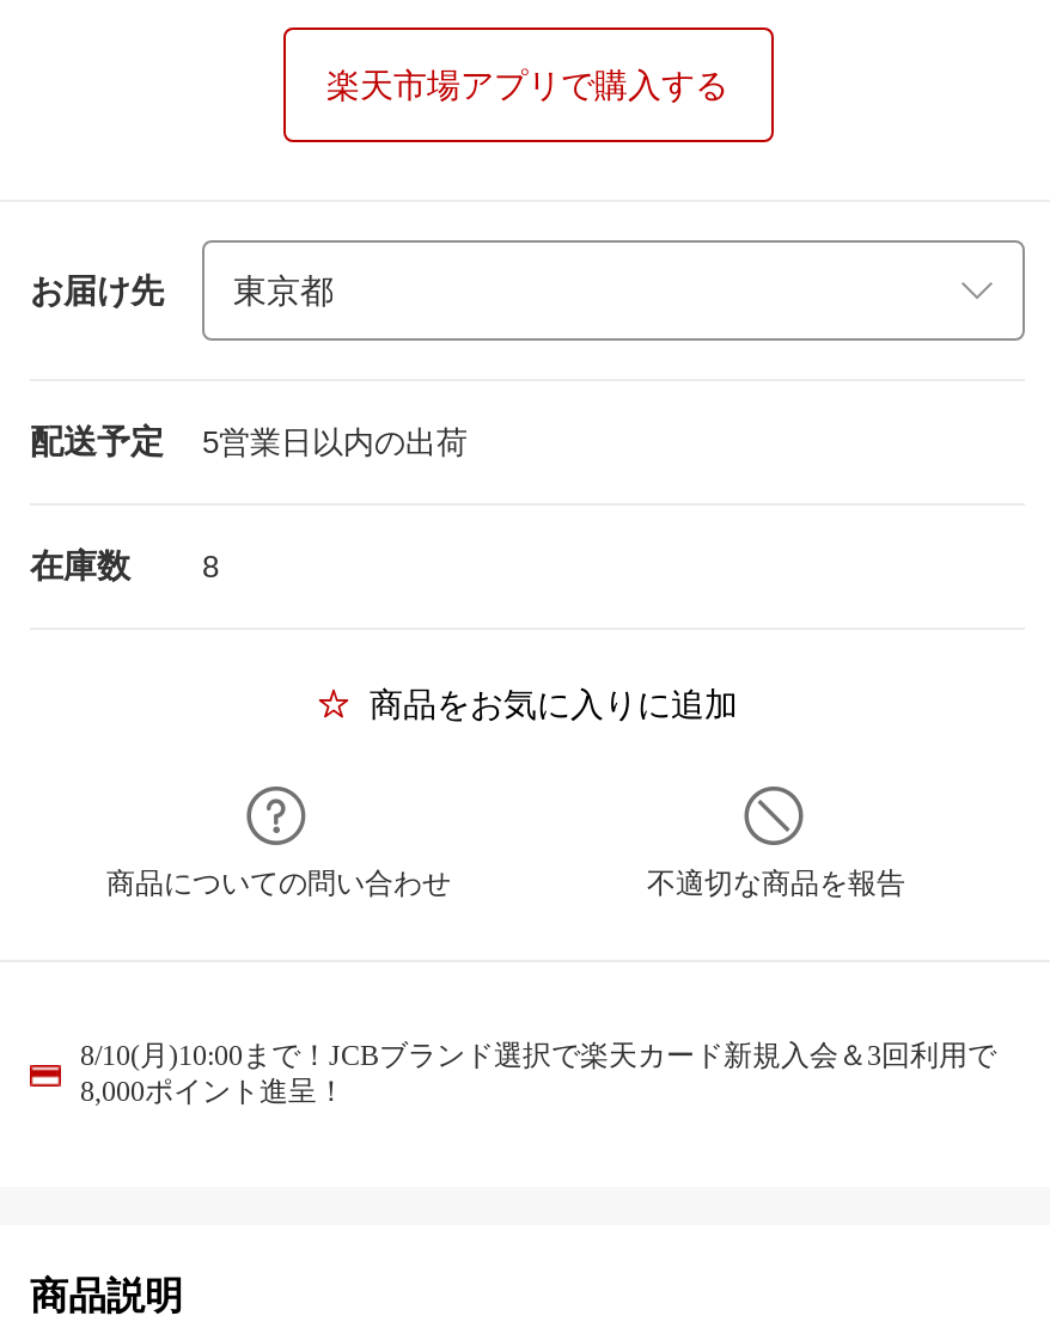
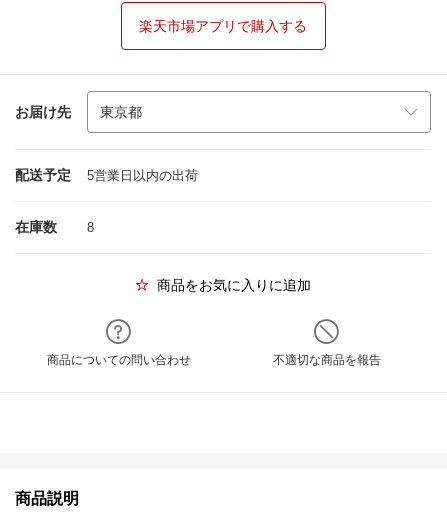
[80,1039,996,1108] 8/10(月)10:00まで！JCBブランド選択で楽天カード新規入会＆3回利用で | 8,000ポイント進呈！ -> none

